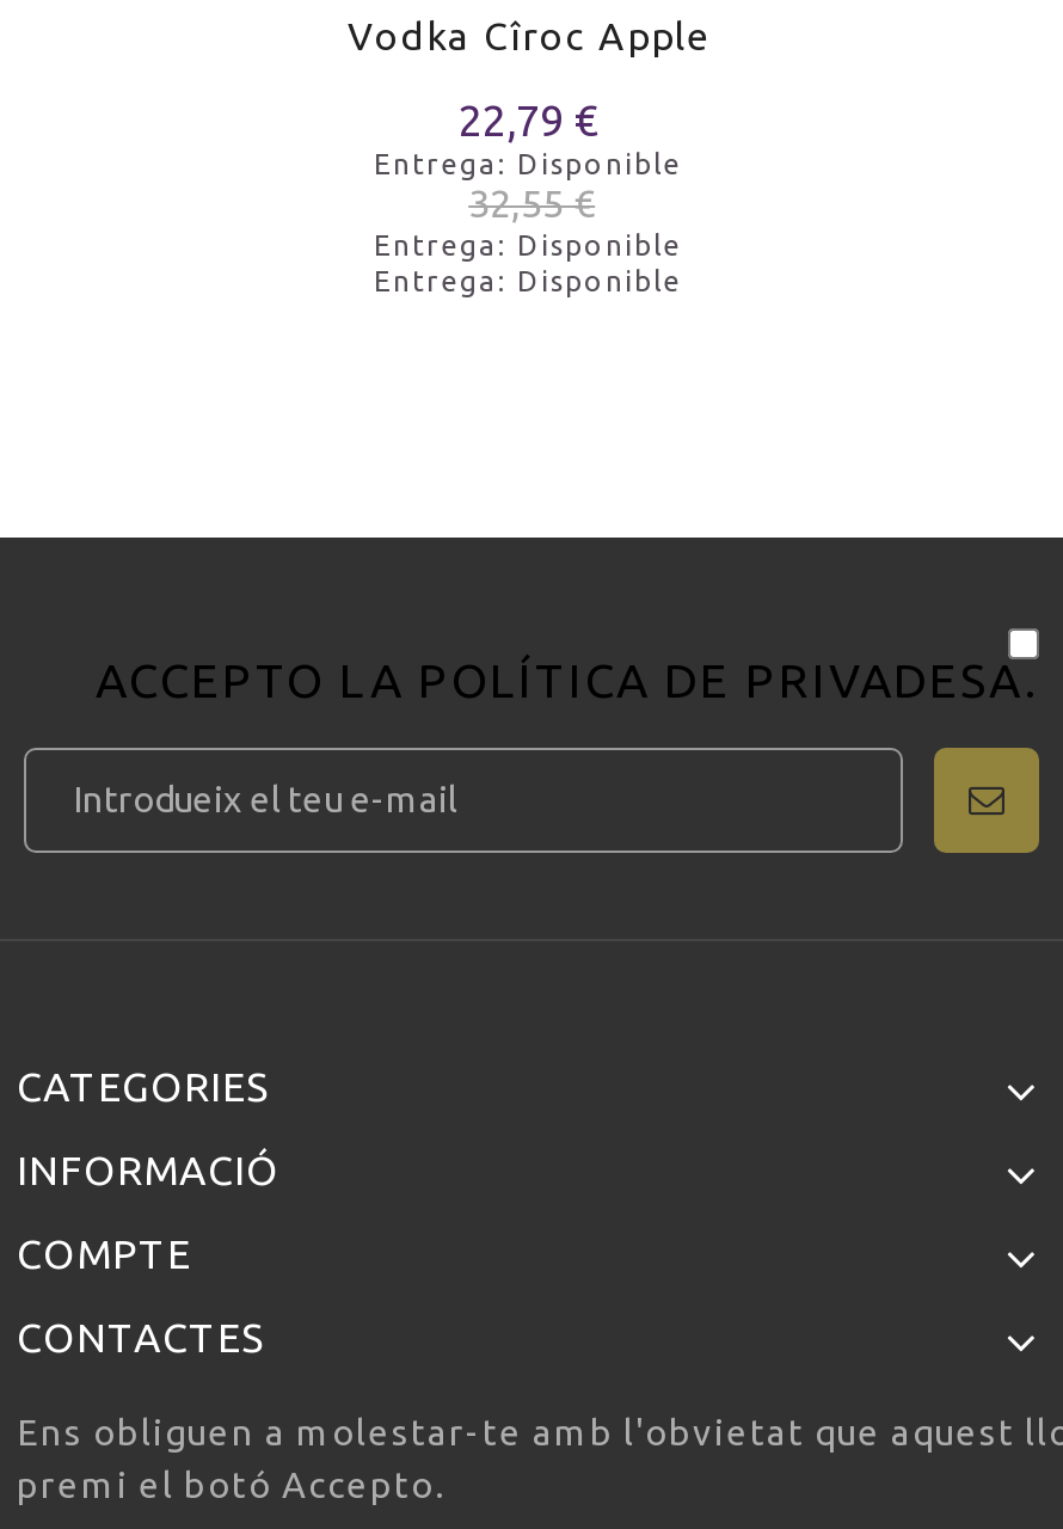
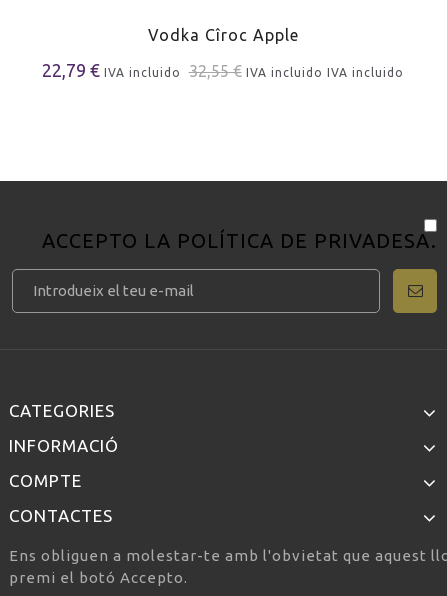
[374,95,682,296] 22,79 € | Entrega: Disponible | 32,55 € | Entrega: Disponible | Entrega: Disponible -> [42,60,404,80] 22,79 € IVA incluido 32,55 € IVA incluido IVA incluido

